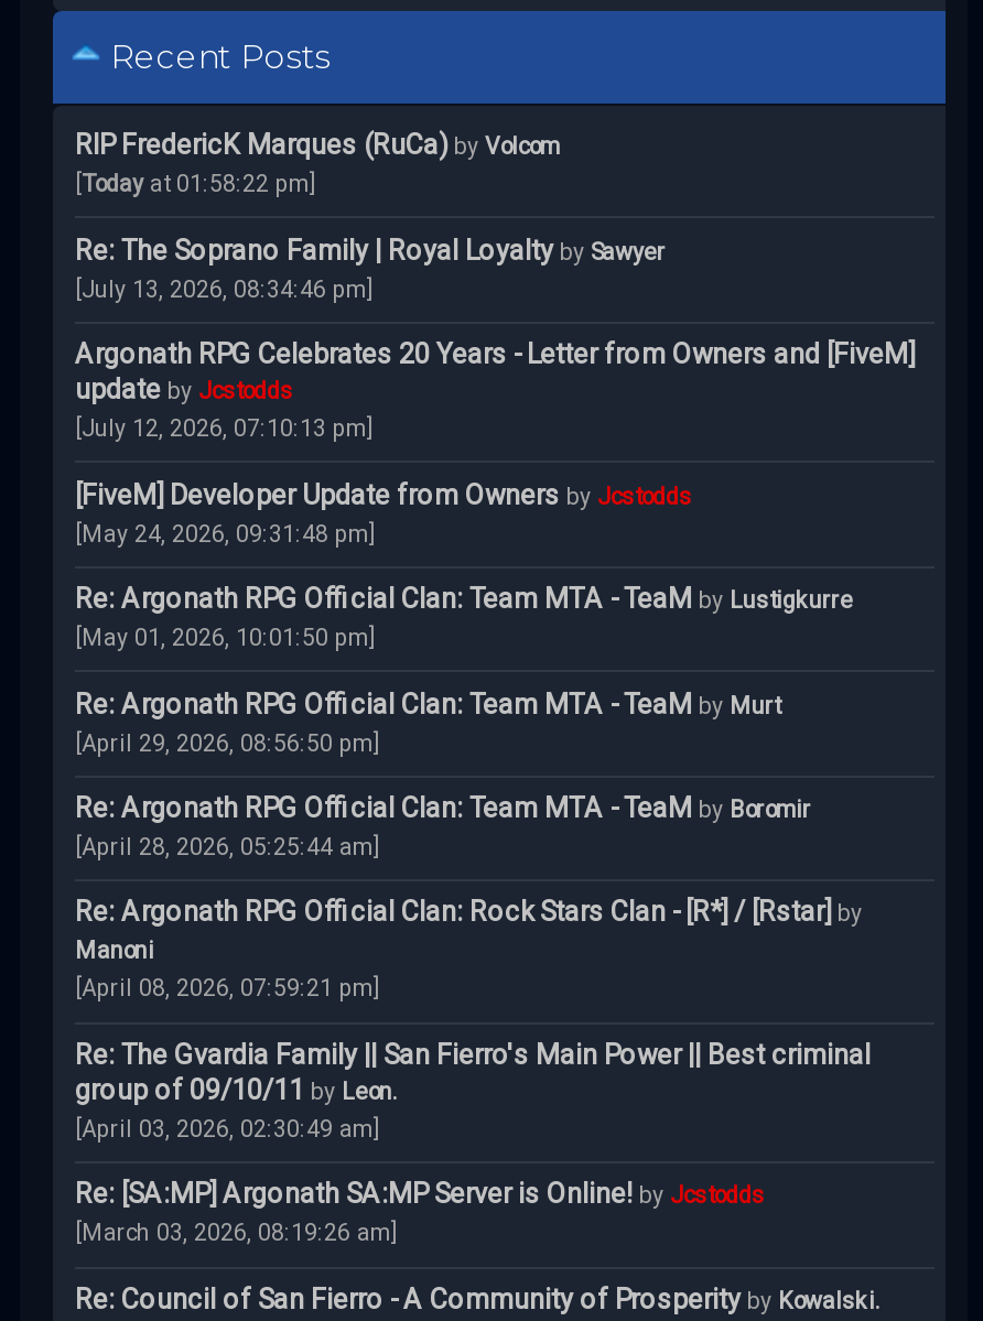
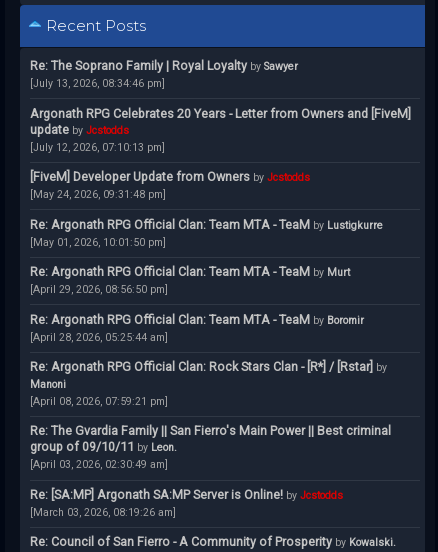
[75,128,560,199] RIP FredericK Marques (RuCa) by Volcom | [Today at 01:58:22 pm] -> none

